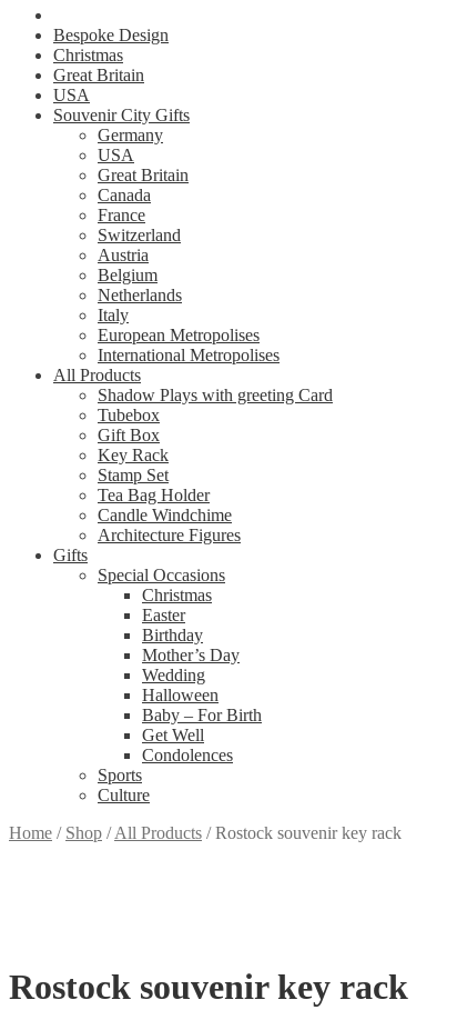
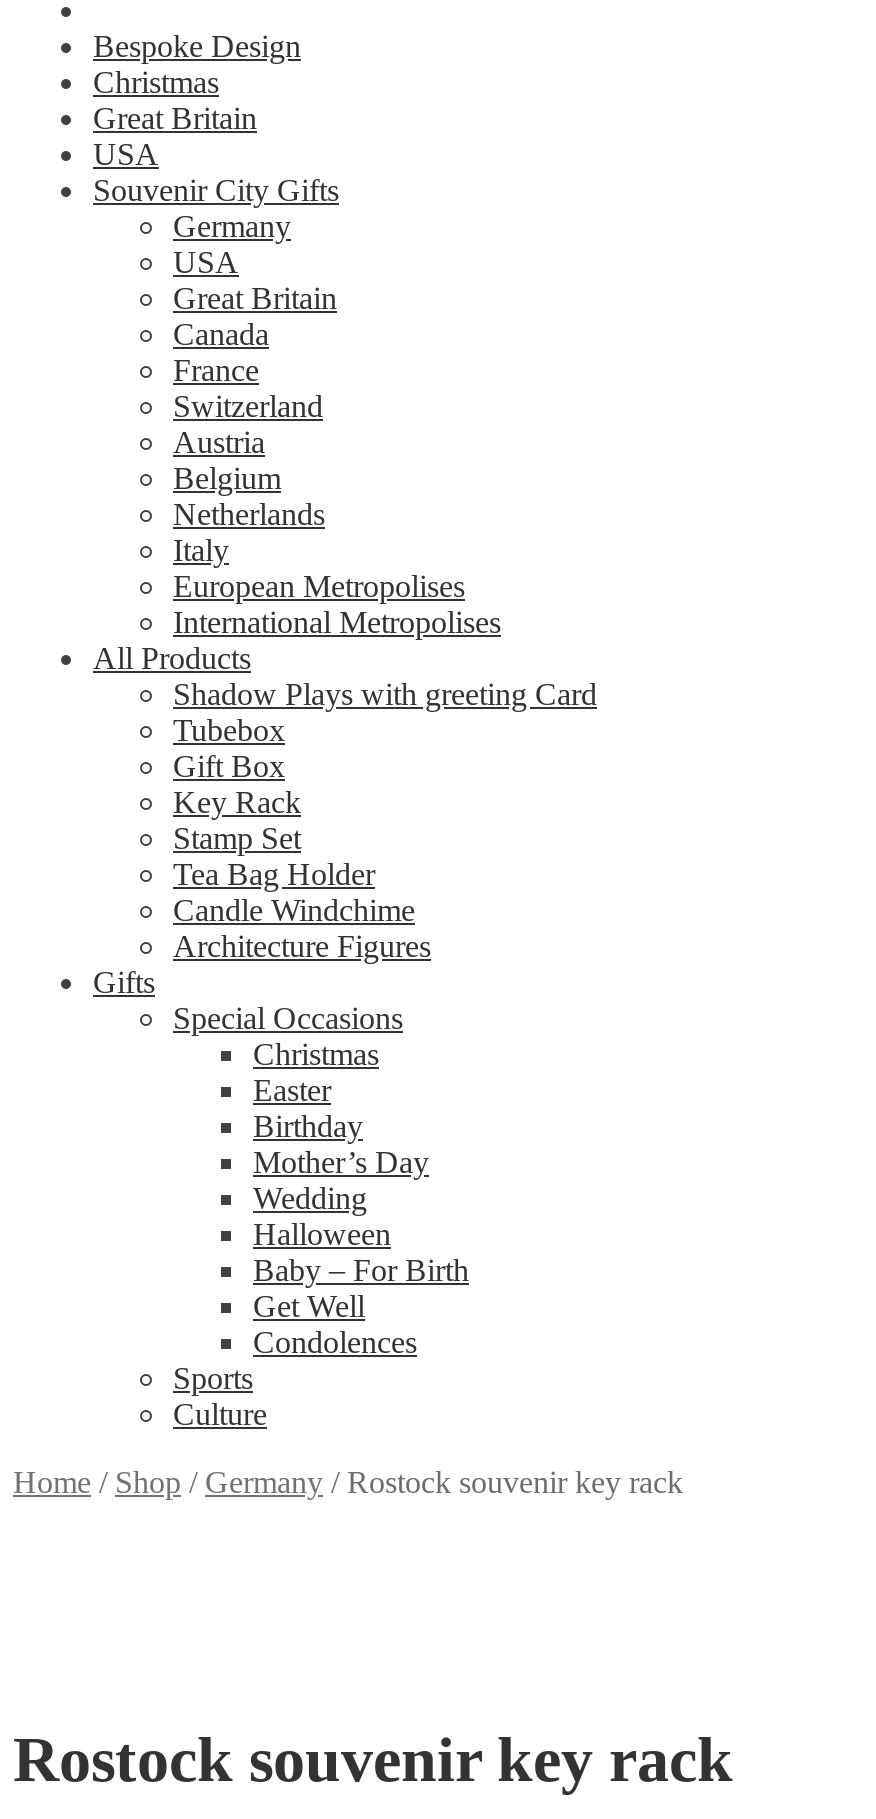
[9,823,402,842] Home / Shop / All Products / Rostock souvenir key rack -> [13,1465,683,1499] Home / Shop / Germany / Rostock souvenir key rack

